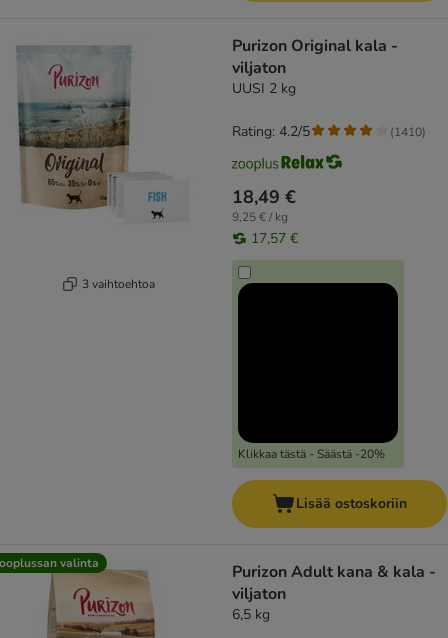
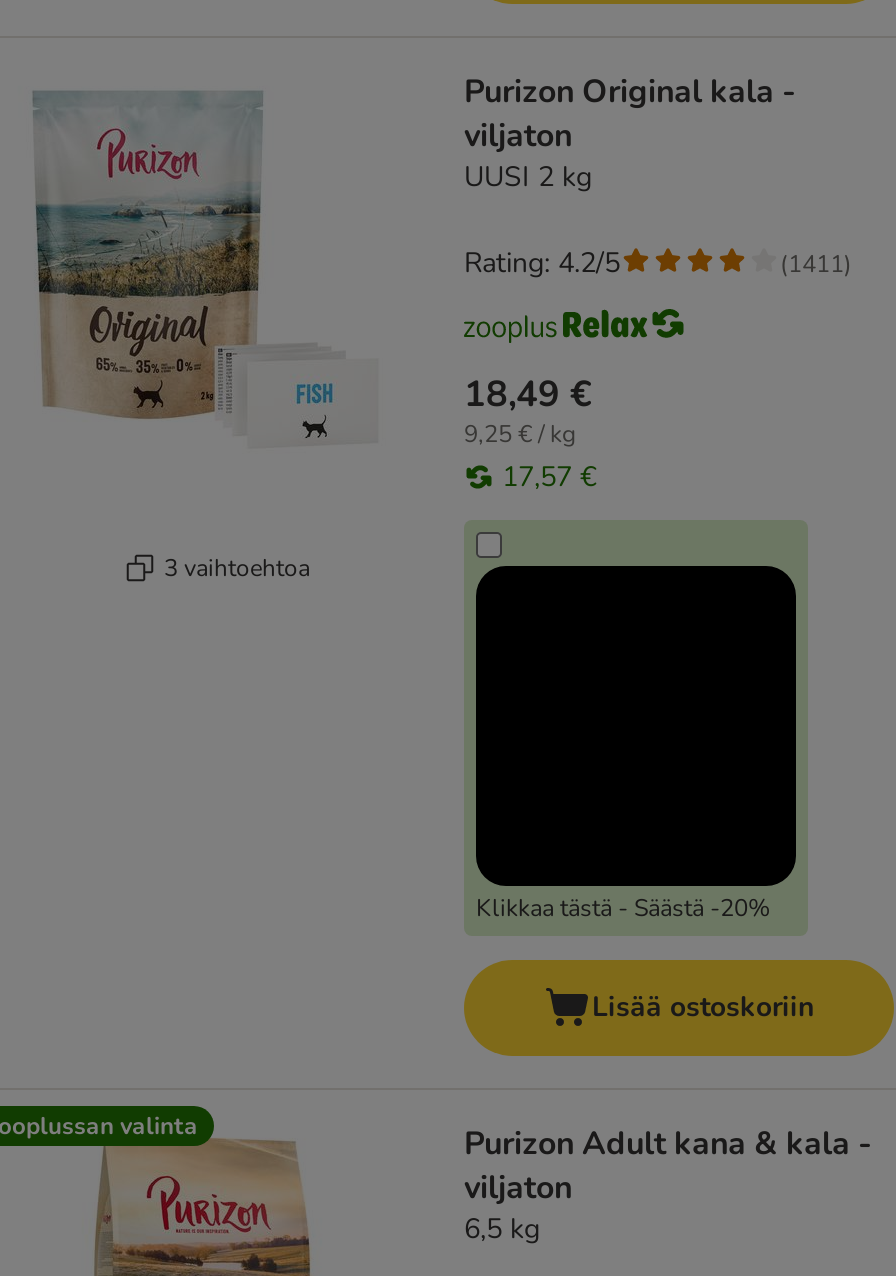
[390,124,426,140] (1410) -> [780,247,852,279] (1411)

